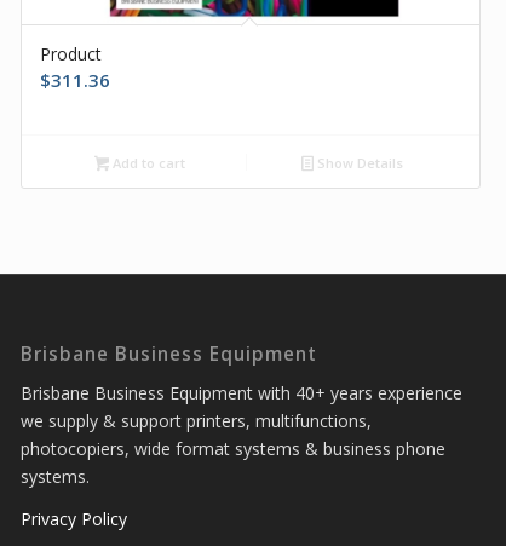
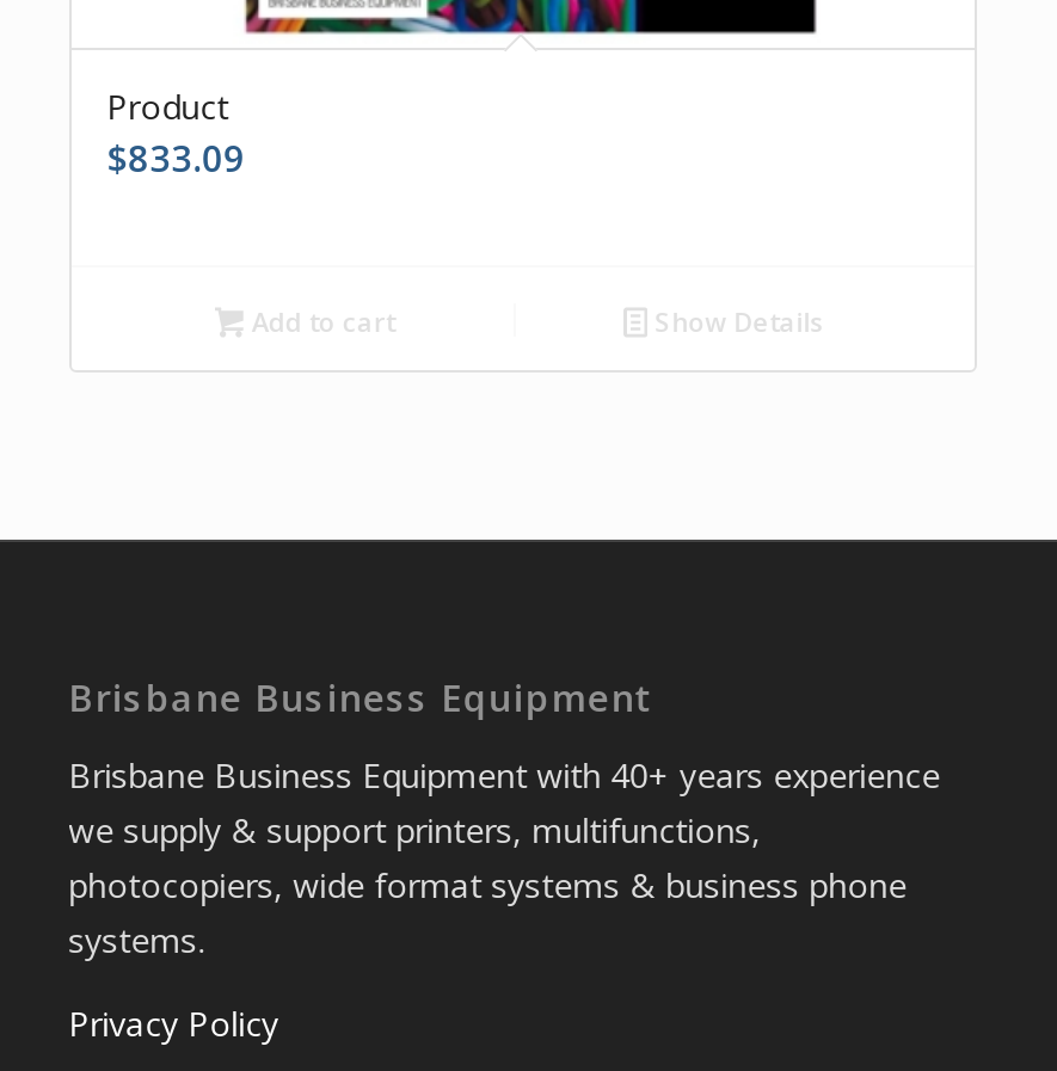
[39,68,110,92] $311.36 -> [107,133,245,181] $833.09

